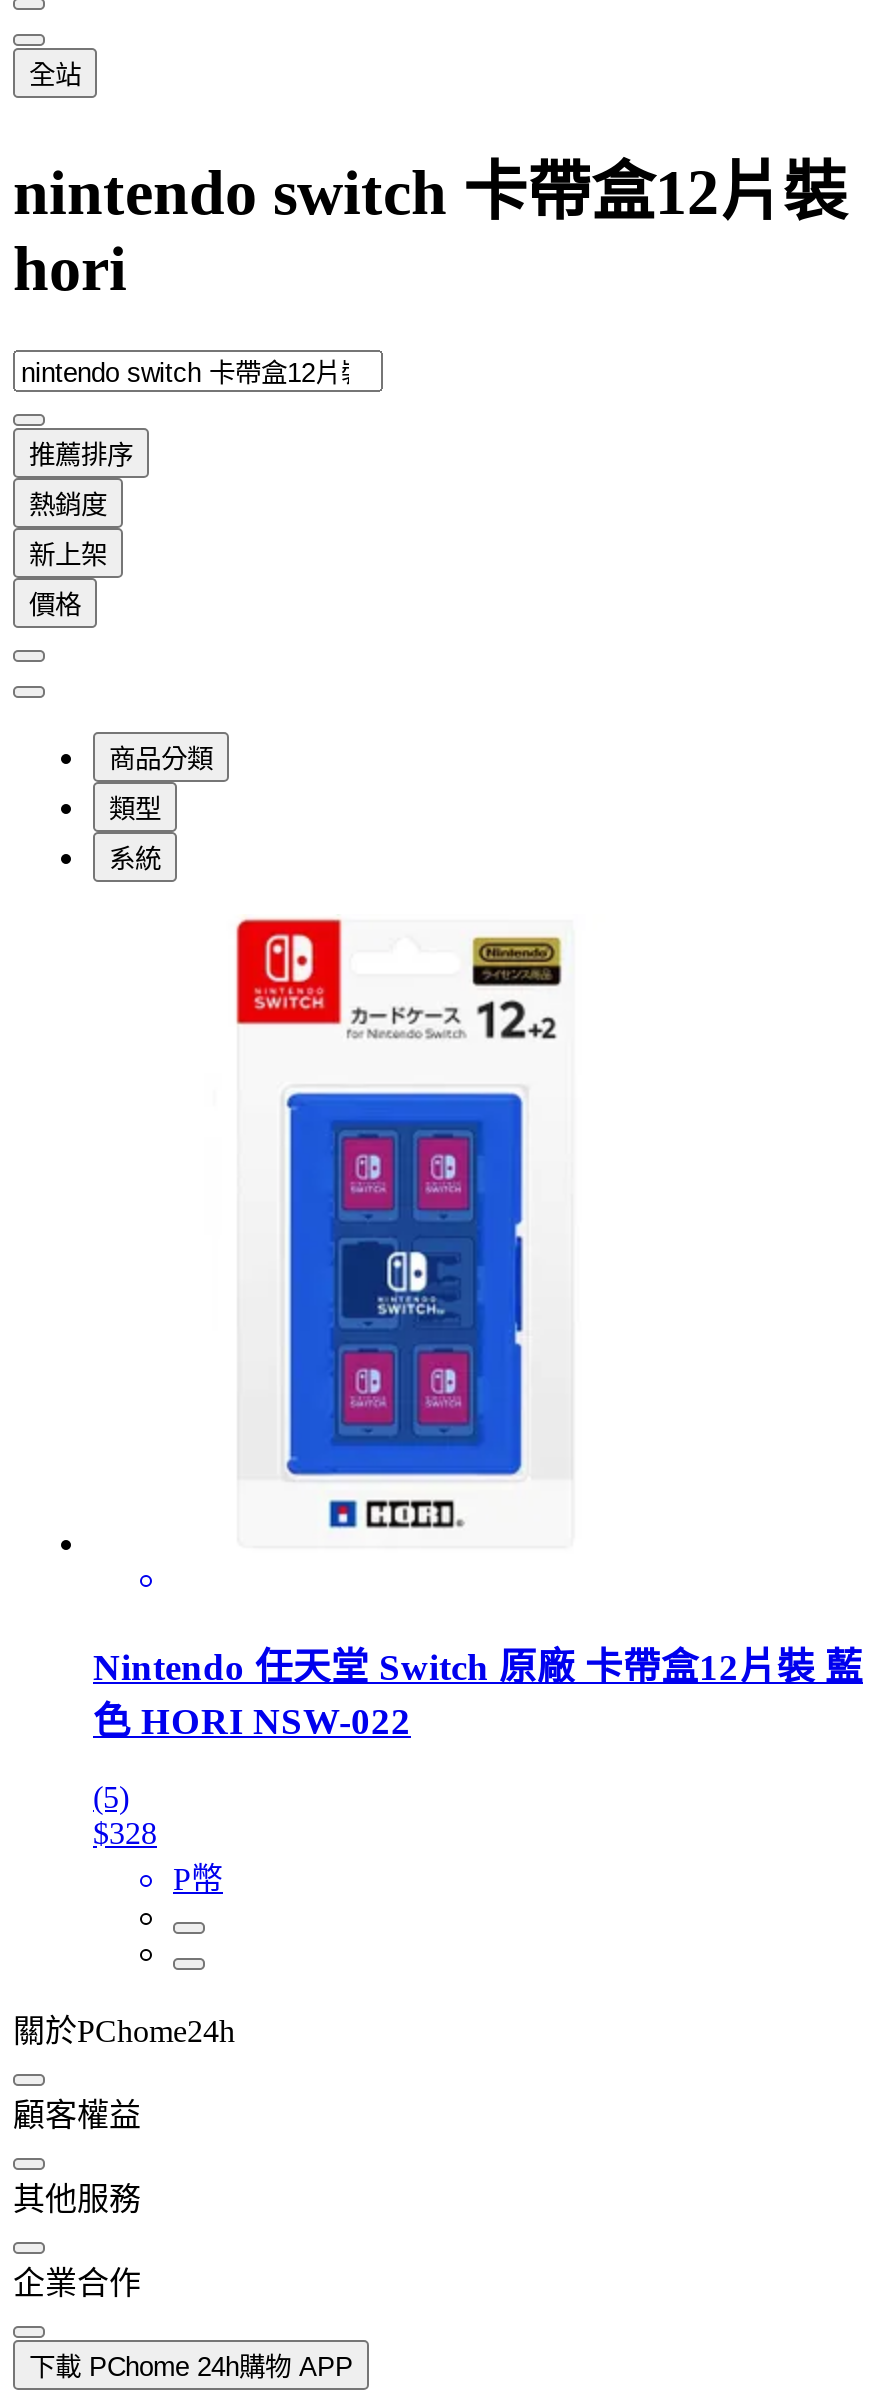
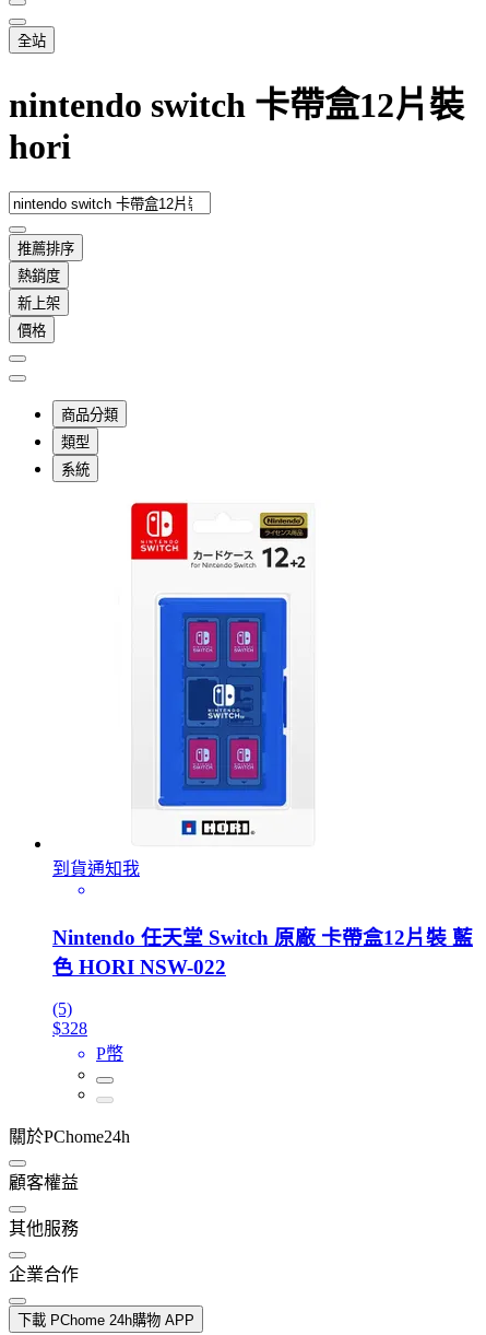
none -> [52,859,140,878] 到貨通知我

